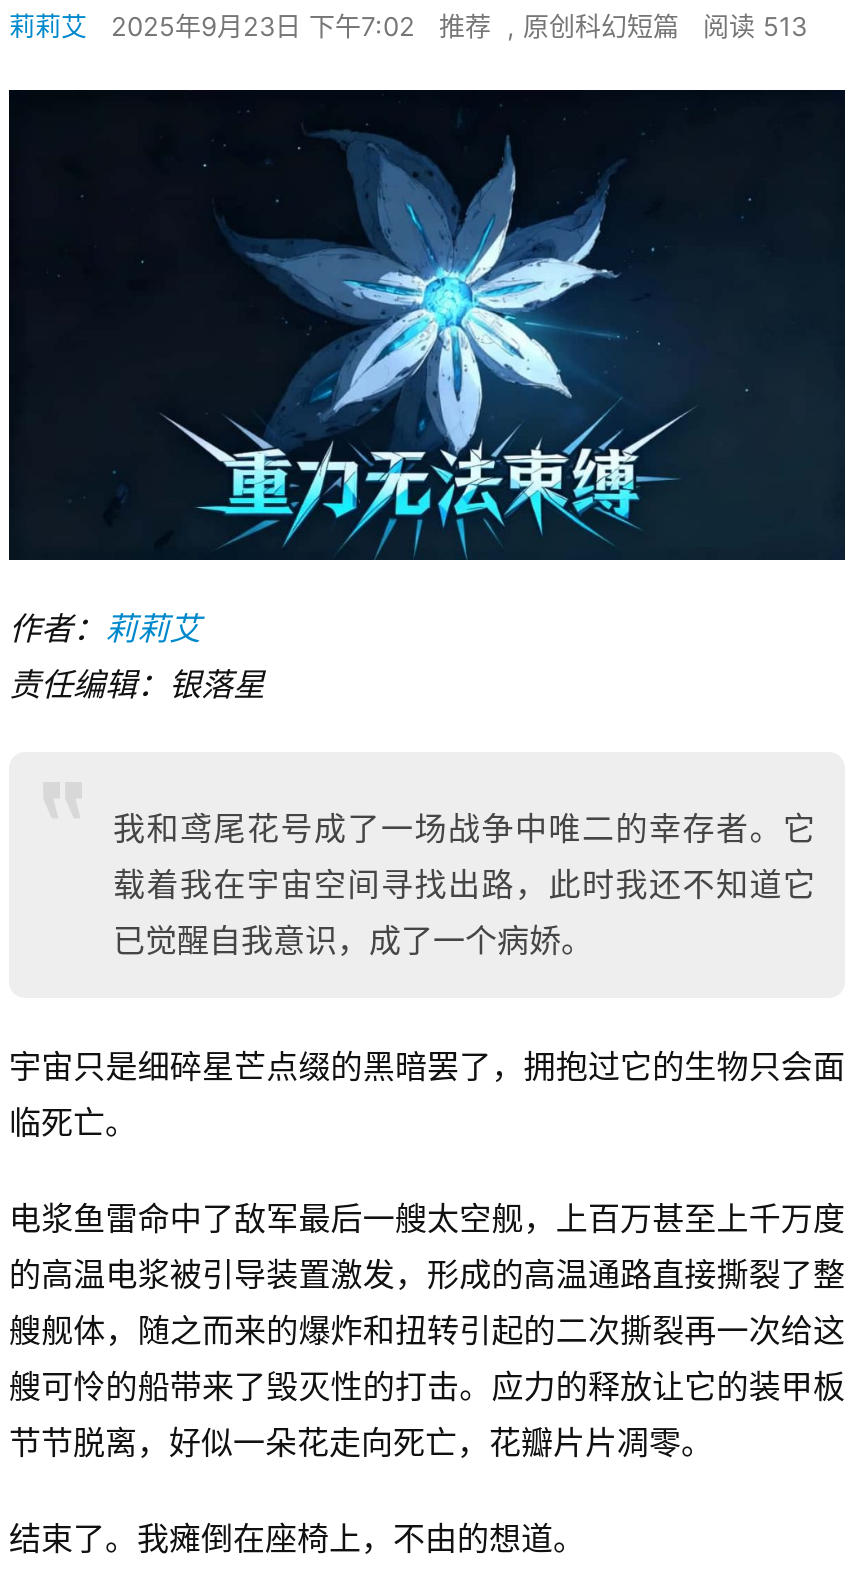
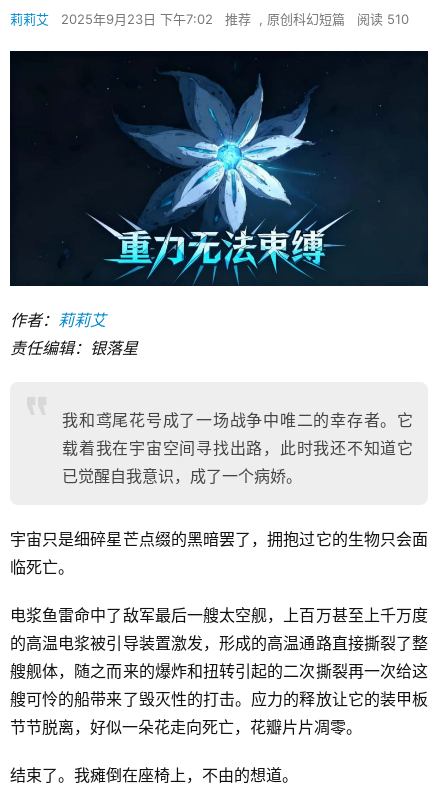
[9,10,807,42] 莉莉艾 2025年9月23日 下午7:02 推荐 ,原创科幻短篇 阅读 513 -> [10,11,409,27] 莉莉艾 2025年9月23日 下午7:02 推荐 ,原创科幻短篇 阅读 510

